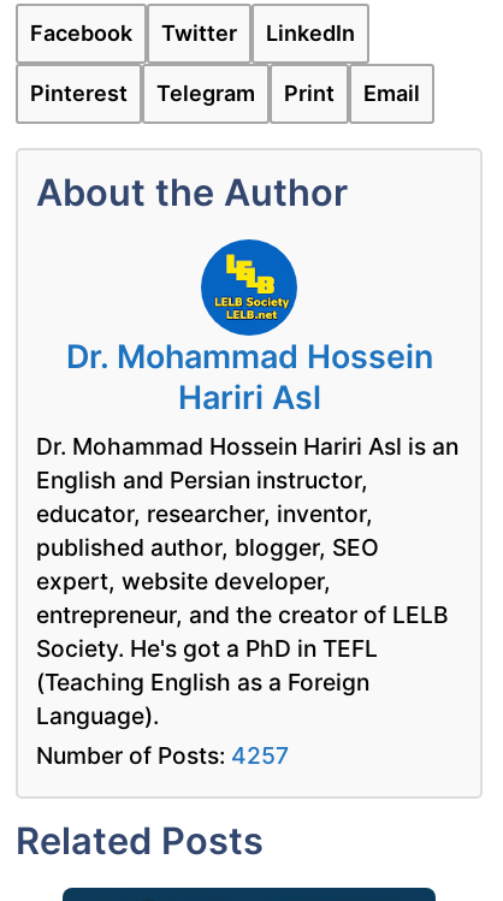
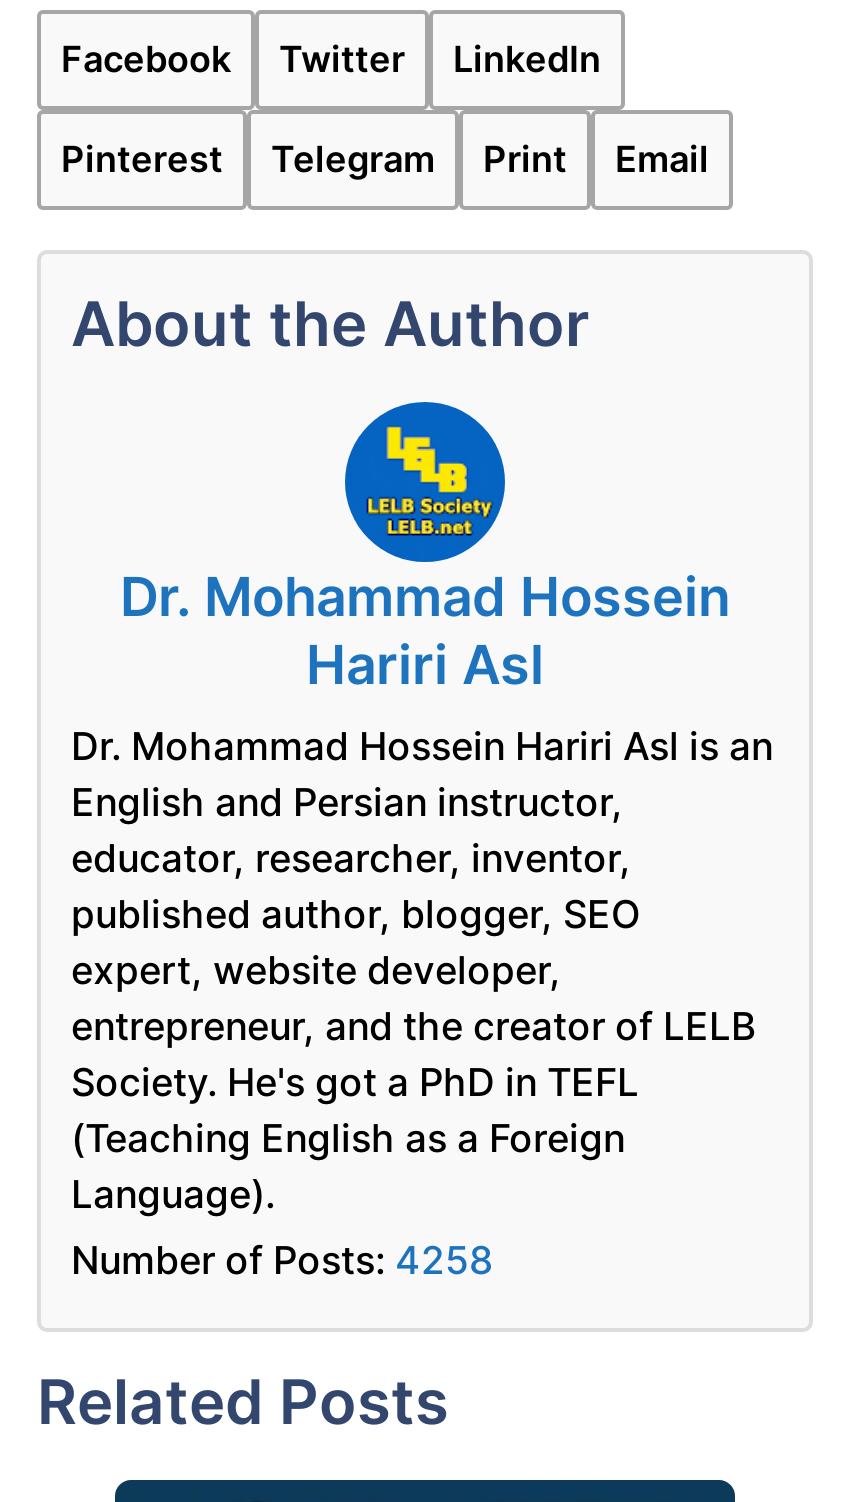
[36,741,289,770] Number of Posts: 4257 -> [71,1237,493,1285] Number of Posts: 4258

